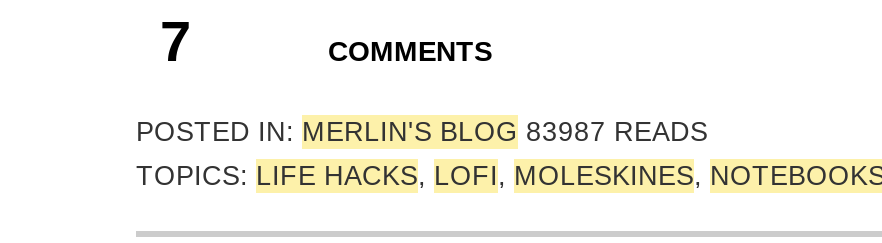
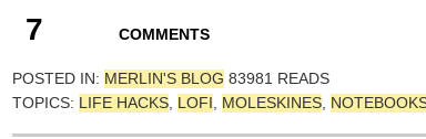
[136,116,708,146] POSTED IN: MERLIN'S BLOG 83987 READS -> [12,70,329,87] POSTED IN: MERLIN'S BLOG 83981 READS

